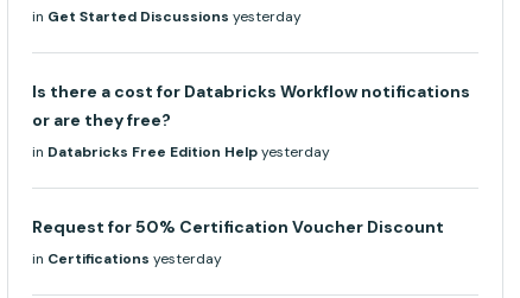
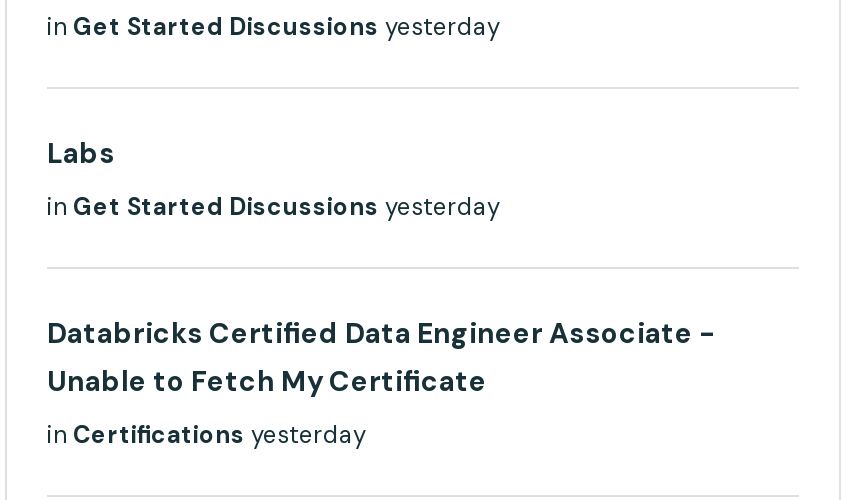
[32,81,470,131] Is there a cost for Databricks Workflow notifications | or are they free? -> [47,135,115,171] Labs
[32,142,330,161] in Databricks Free Edition Help yesterday -> [47,191,501,223] in Get Started Discussions yesterday
[32,216,444,237] Request for 50% Certification Voucher Discount -> [47,315,715,399] Databricks Certified Data Engineer Associate - | Unable to Fetch My Certificate

